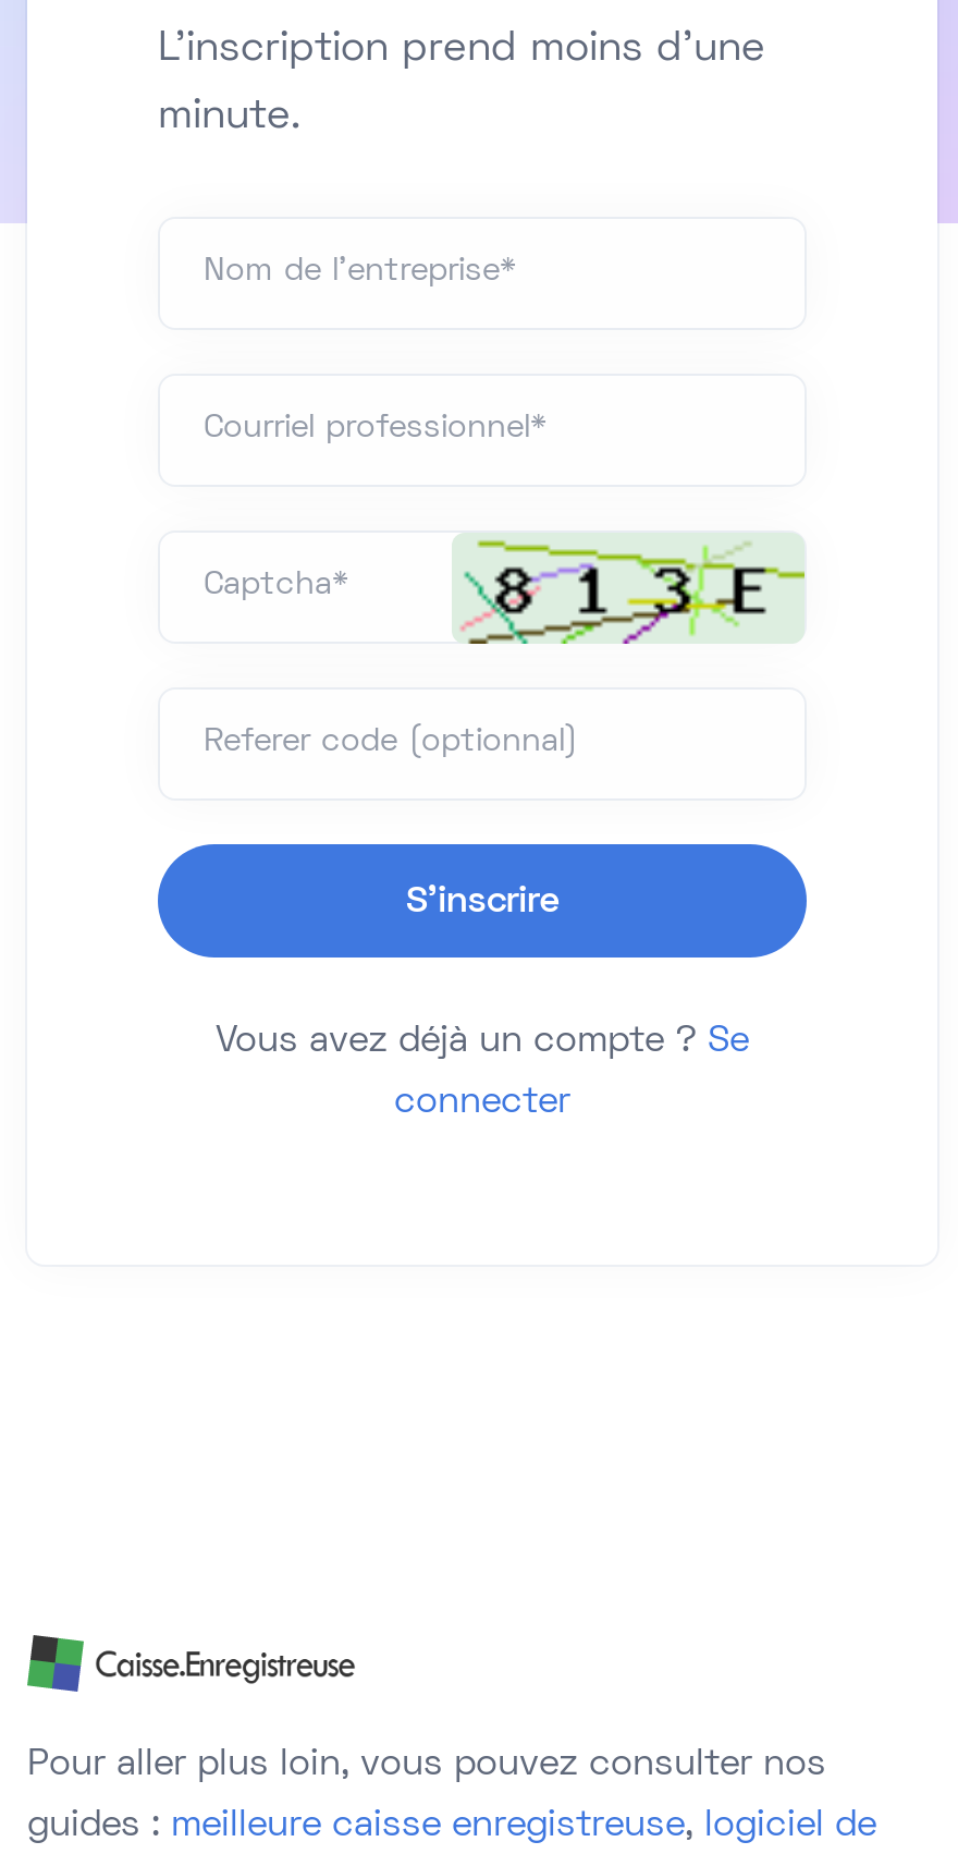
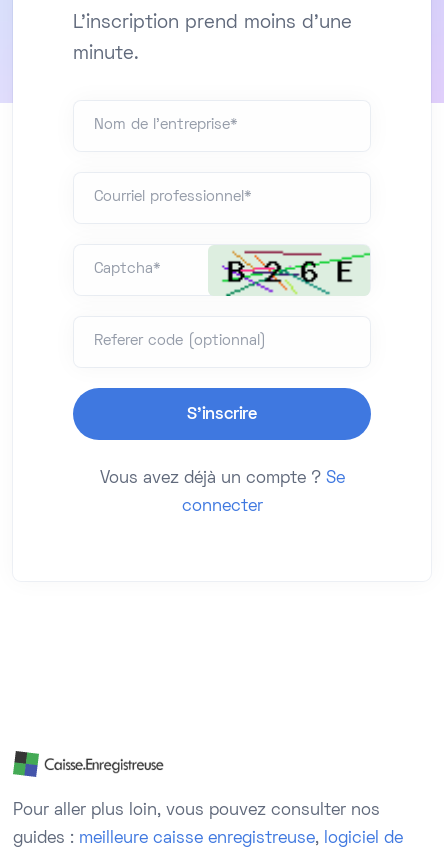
[460,539,807,646] [image] -> [213,249,371,297] [image]

